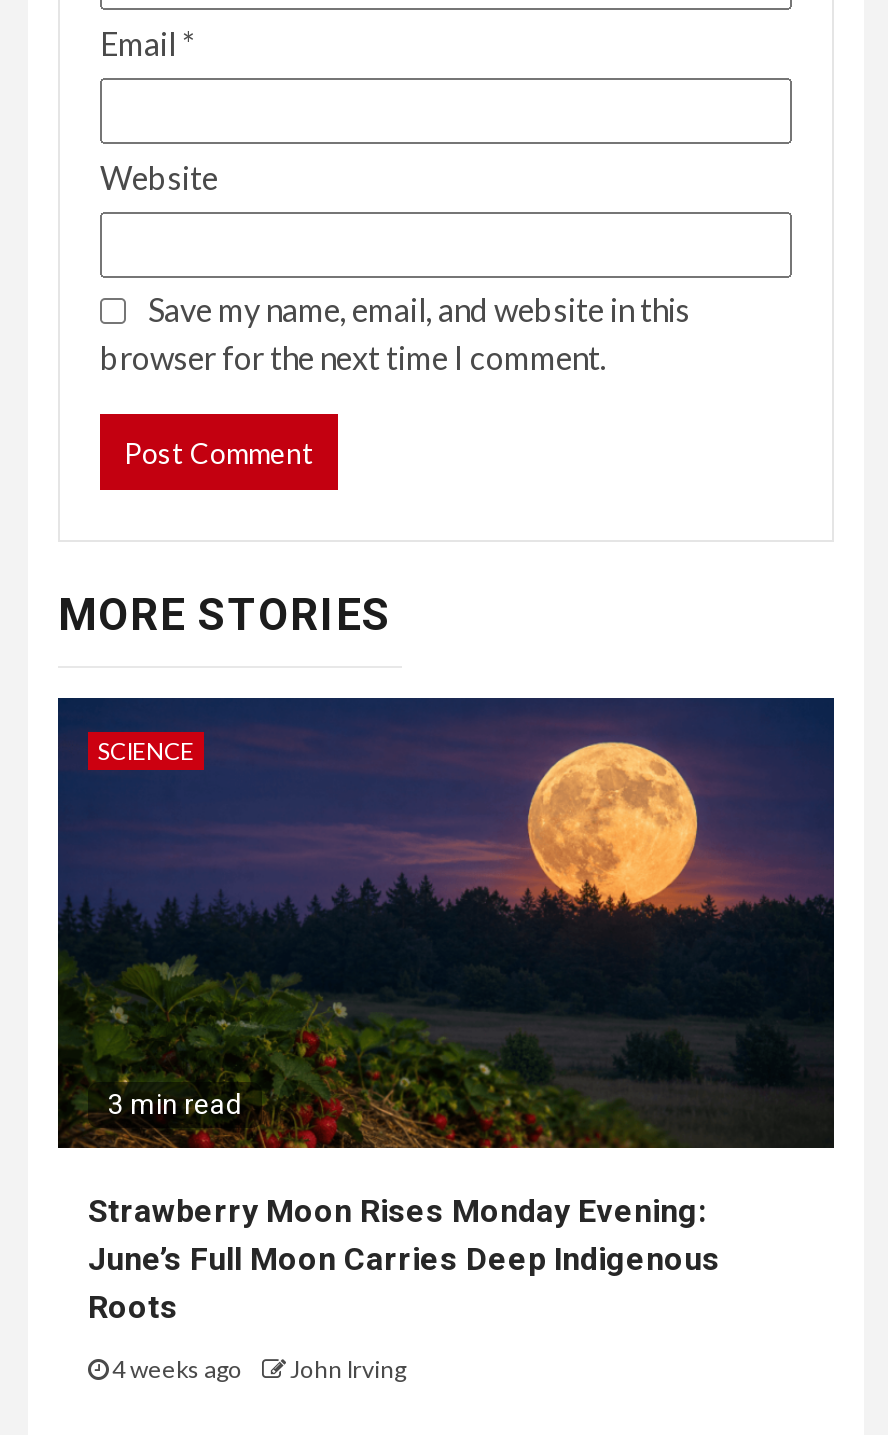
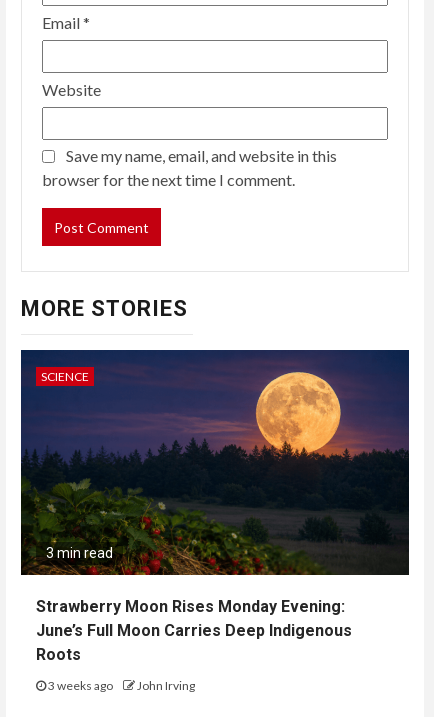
[108,1354,406,1384] 4 weeks ago John Irving -> [46,678,195,693] 3 weeks ago John Irving

